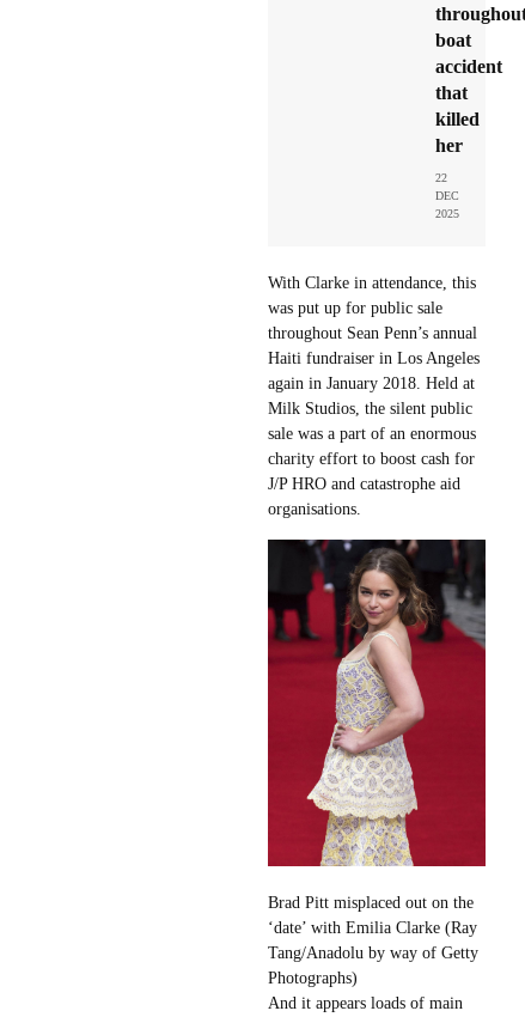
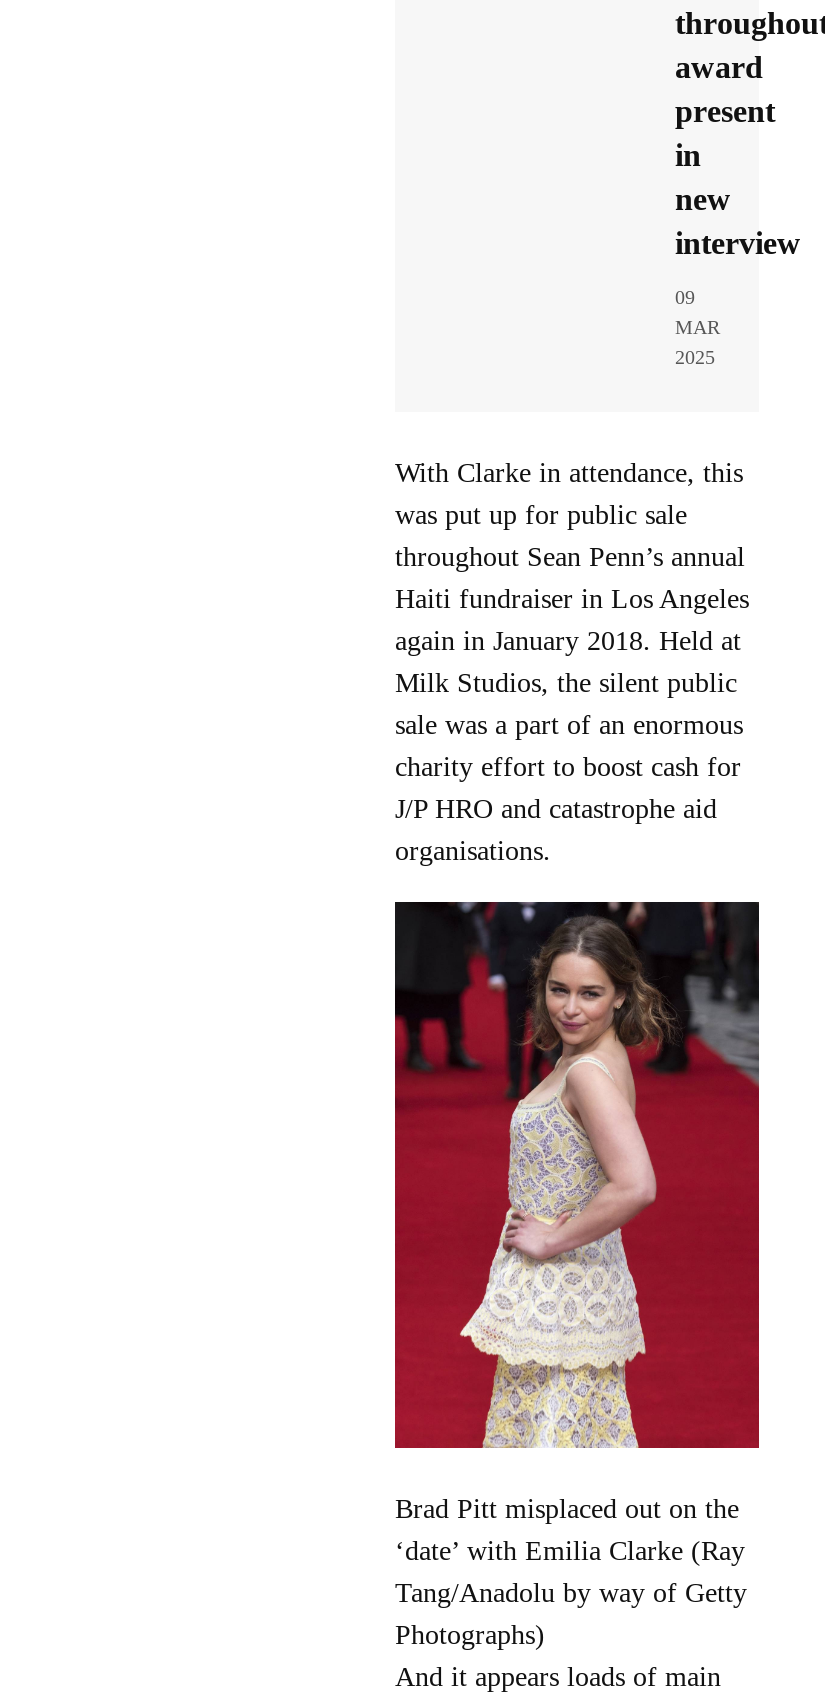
[435,30,502,156] boat | accident | that | killed | her -> [675,51,801,261] award | present | in | new | interview
[435,171,459,203] 22 | DEC -> [675,287,721,339] 09 | MAR

